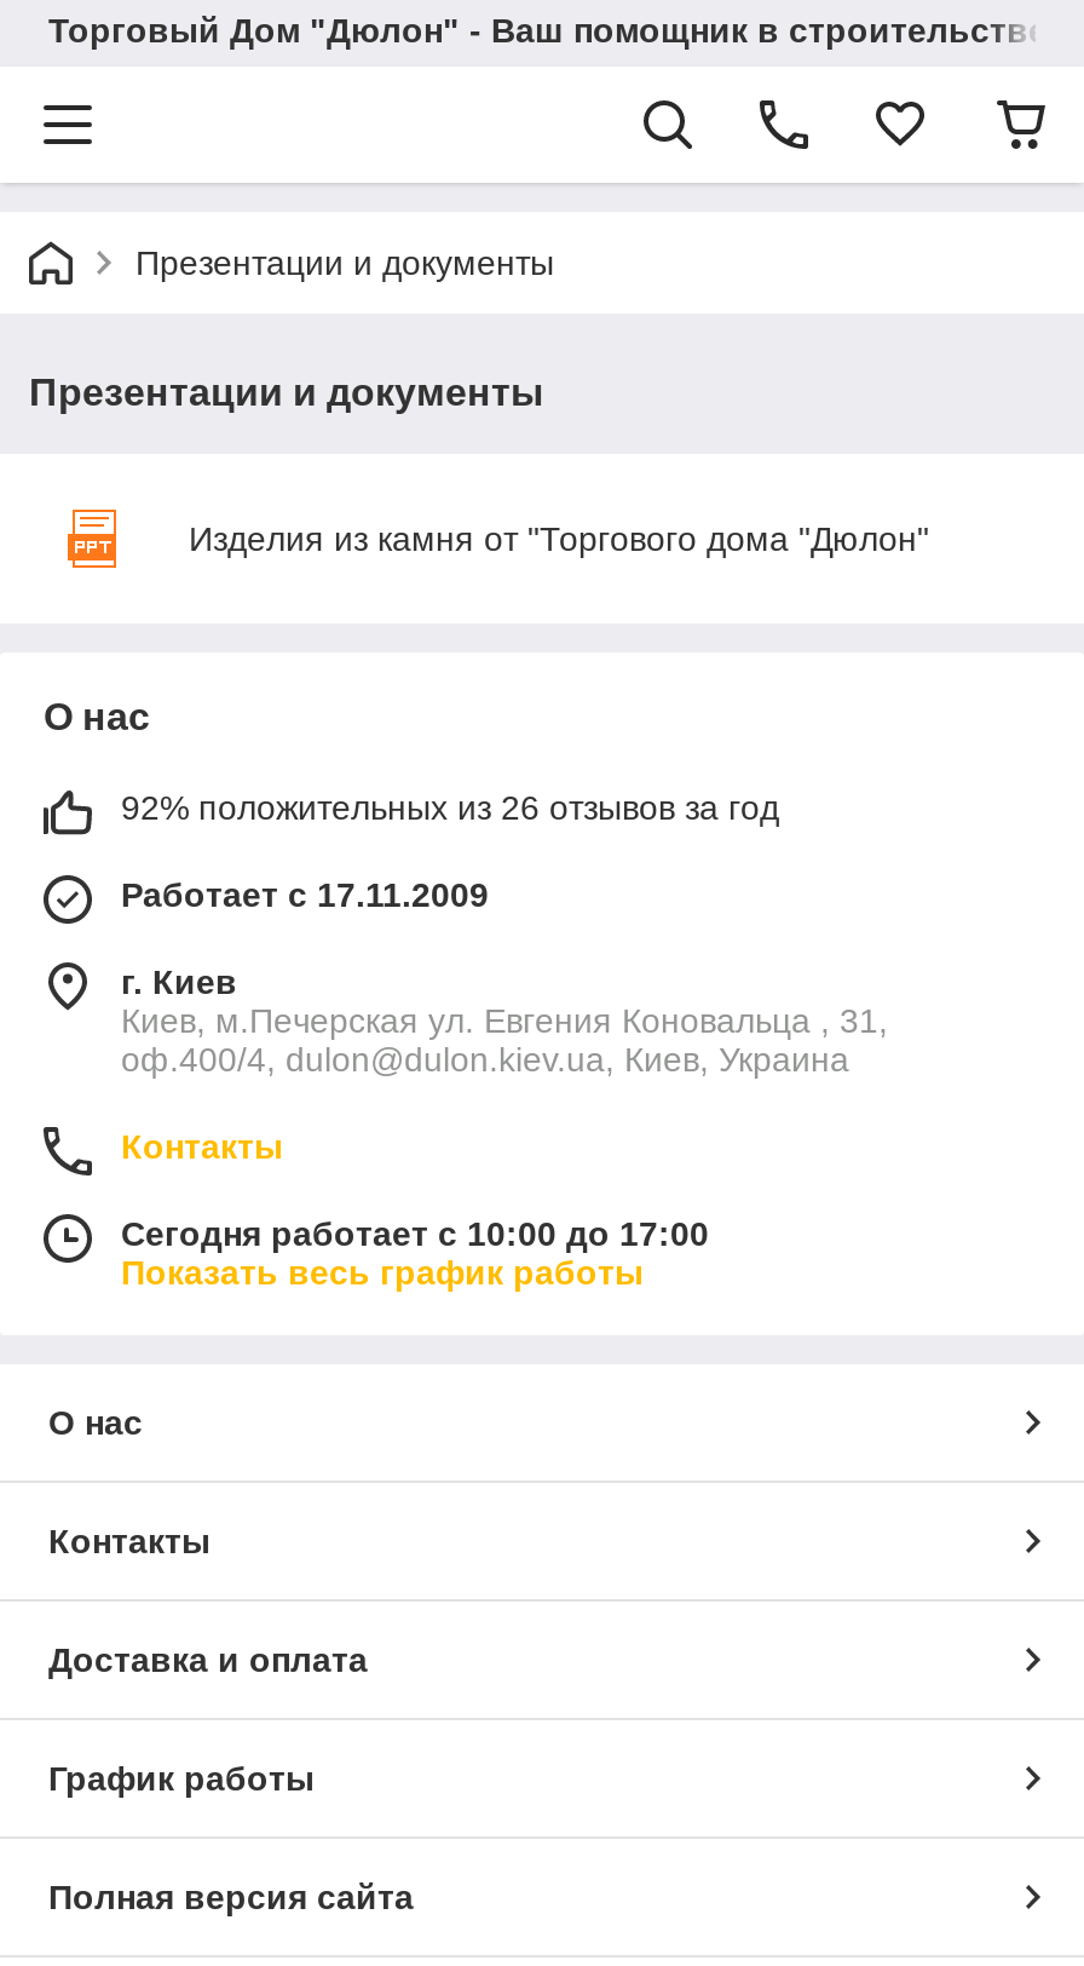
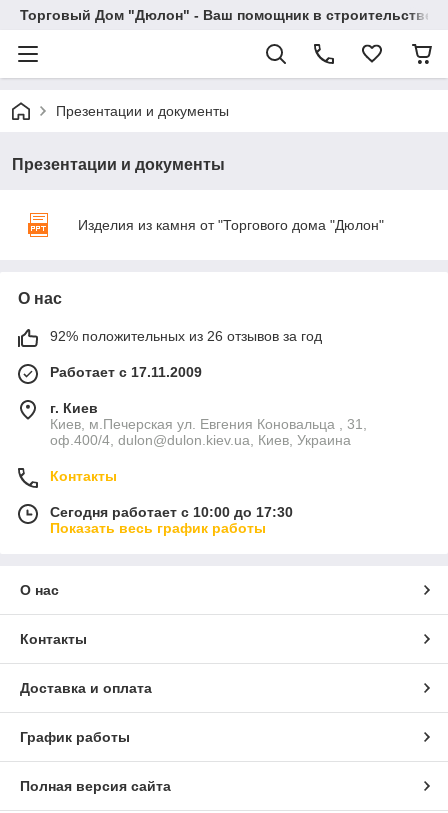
[121,1214,709,1253] Сегодня работает с 10:00 до 17:00 -> [50,504,293,520] Сегодня работает с 10:00 до 17:30

